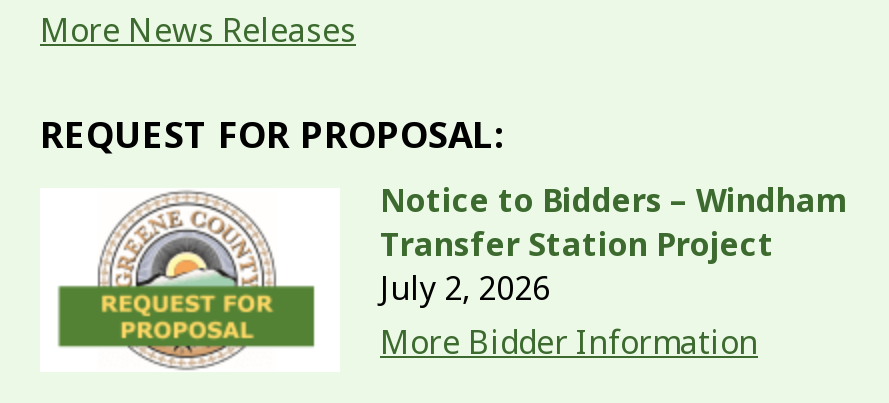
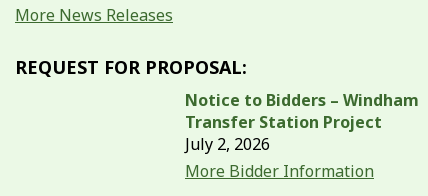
[44,190,336,370] [image] -> none

